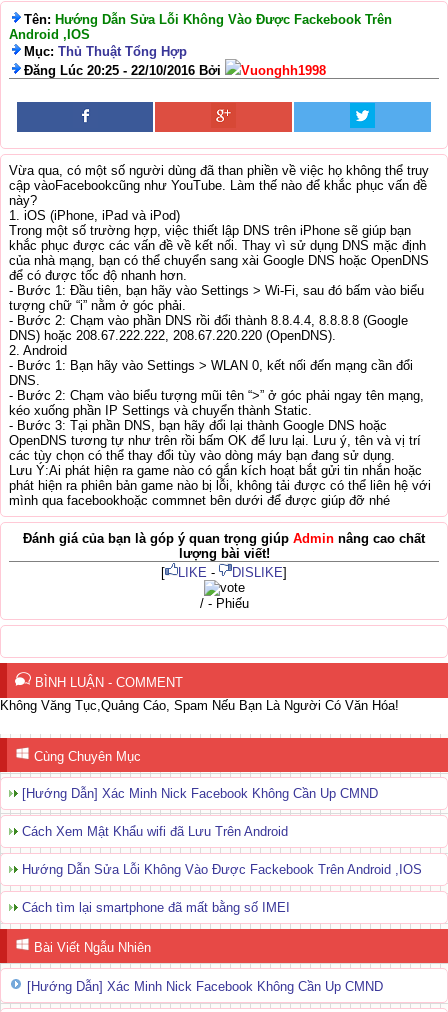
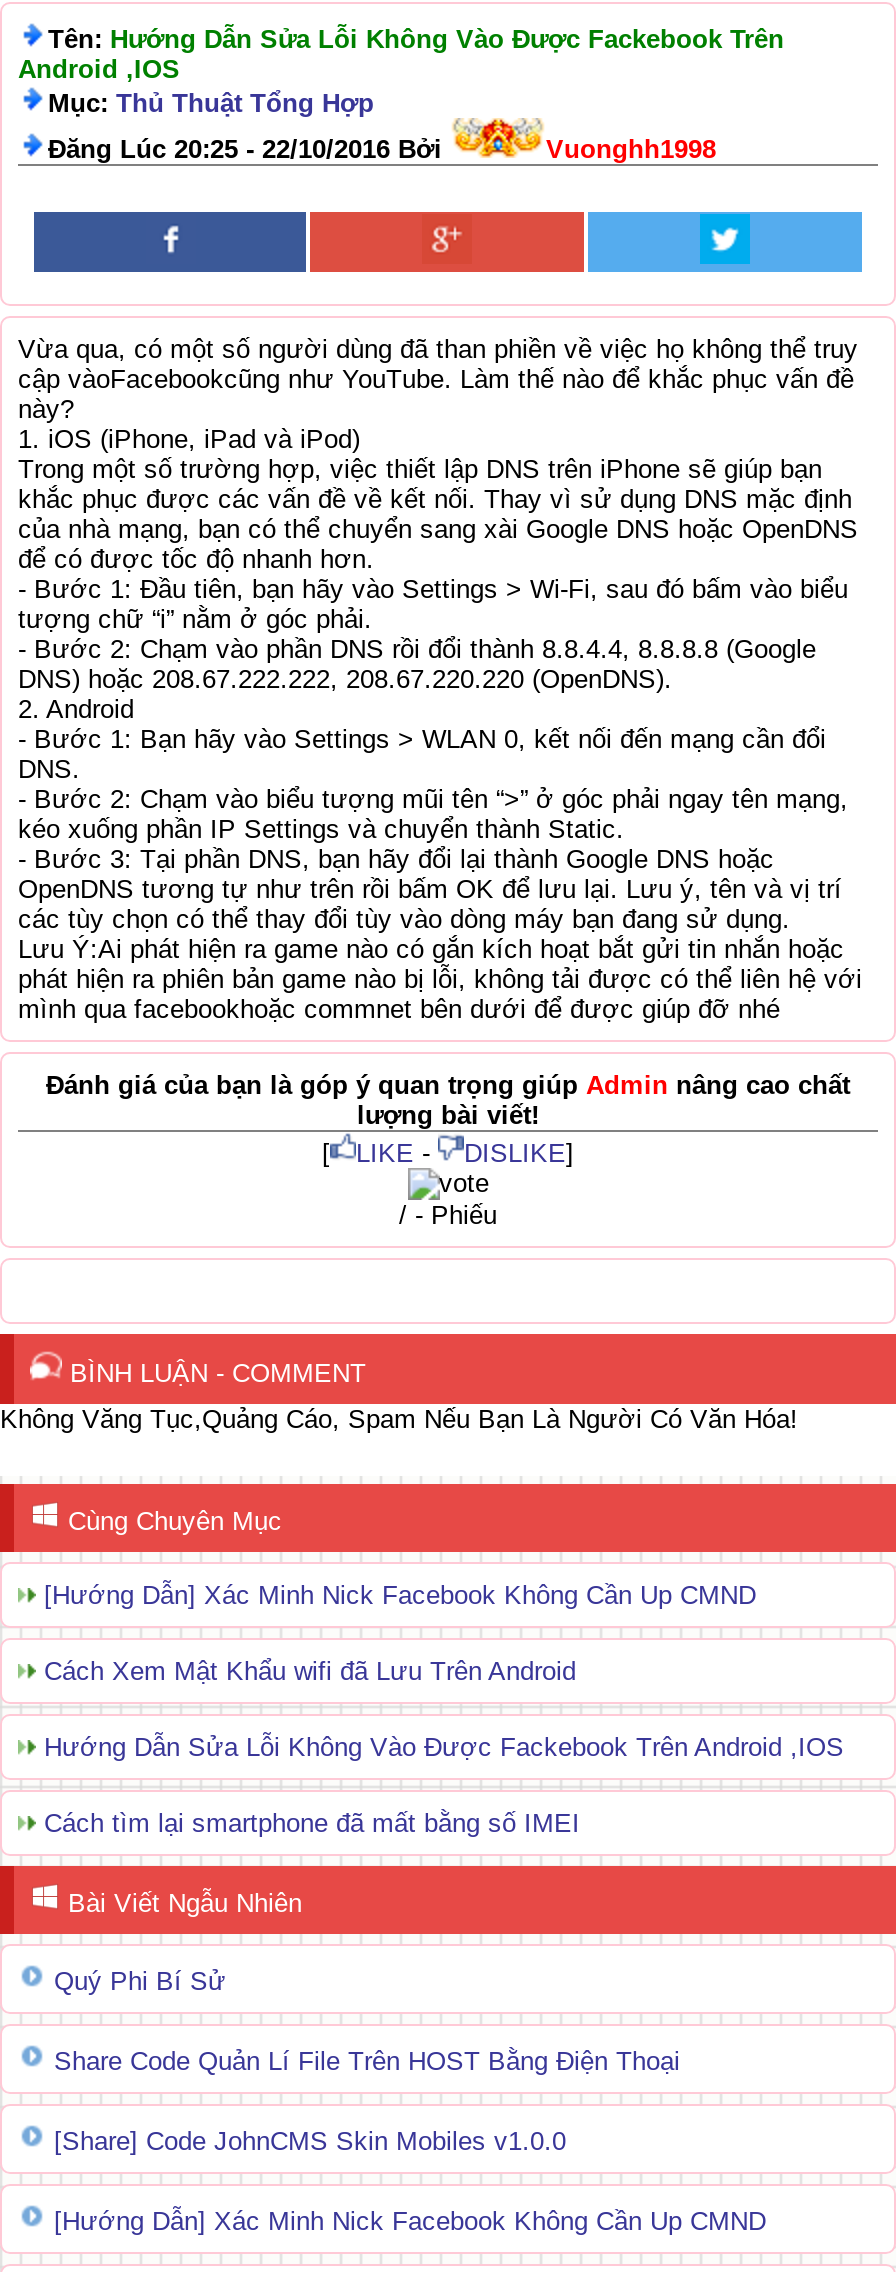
none -> [54,1966,680,2156] Quý Phi Bí Sử | Share Code Quản Lí File Trên HOST Bằng Điện Thoại | [Share] Code JohnCMS Skin Mobiles v1.0.0

